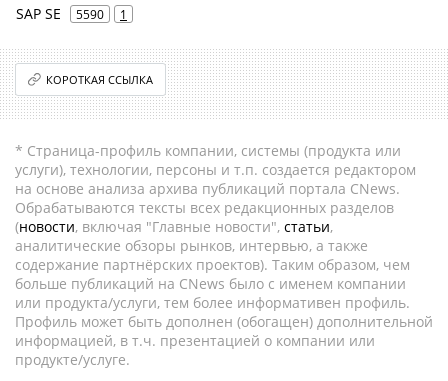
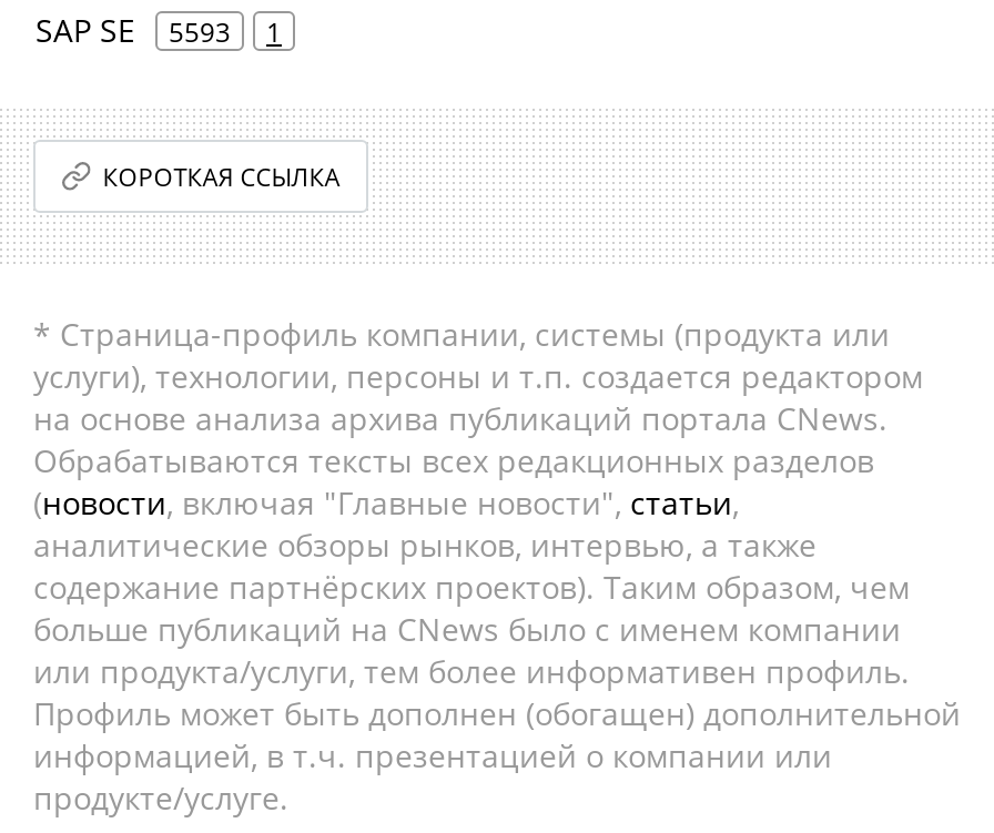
[16,4,127,23] SAP SE 5590 1 -> [35,9,282,51] SAP SE 5593 1

